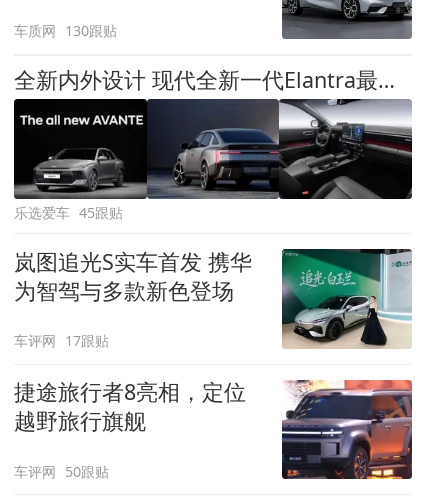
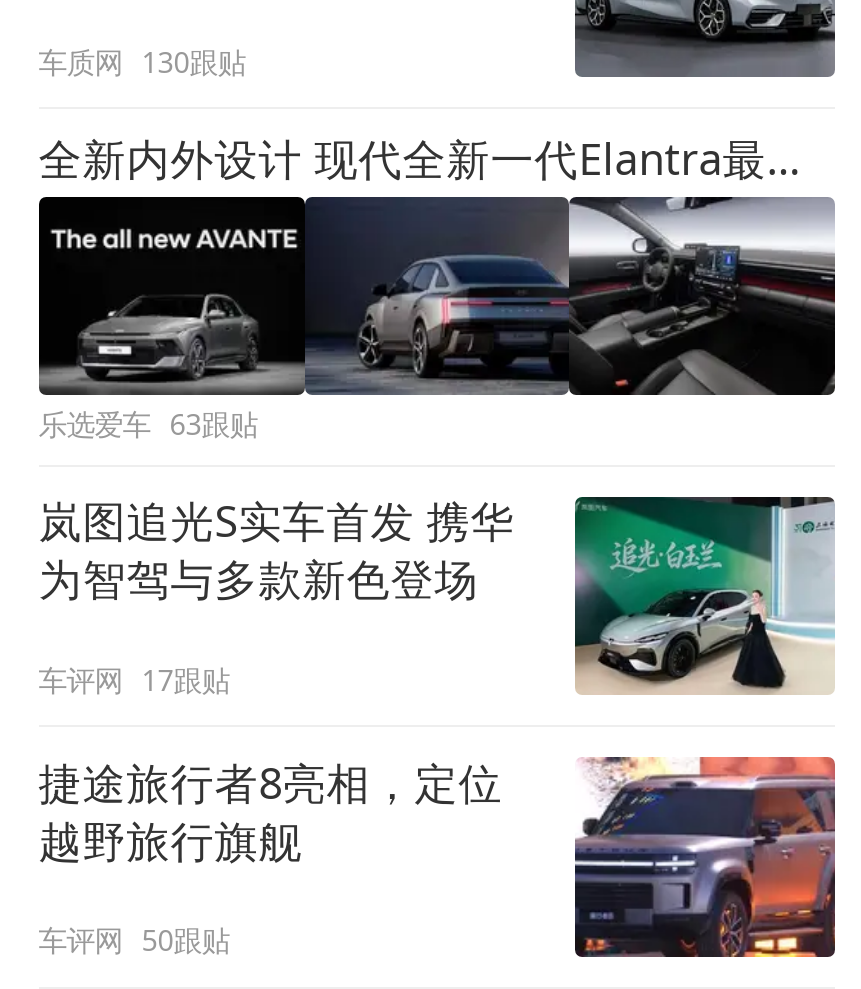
[14,203,123,222] 乐选爱车 45跟贴 -> [38,405,258,443] 乐选爱车 63跟贴

